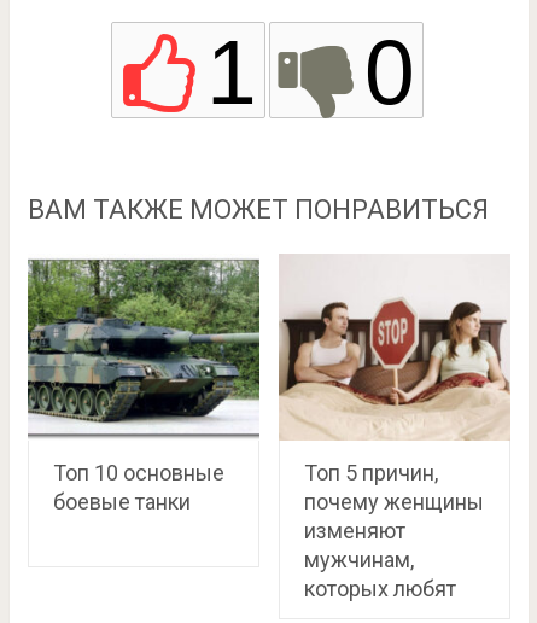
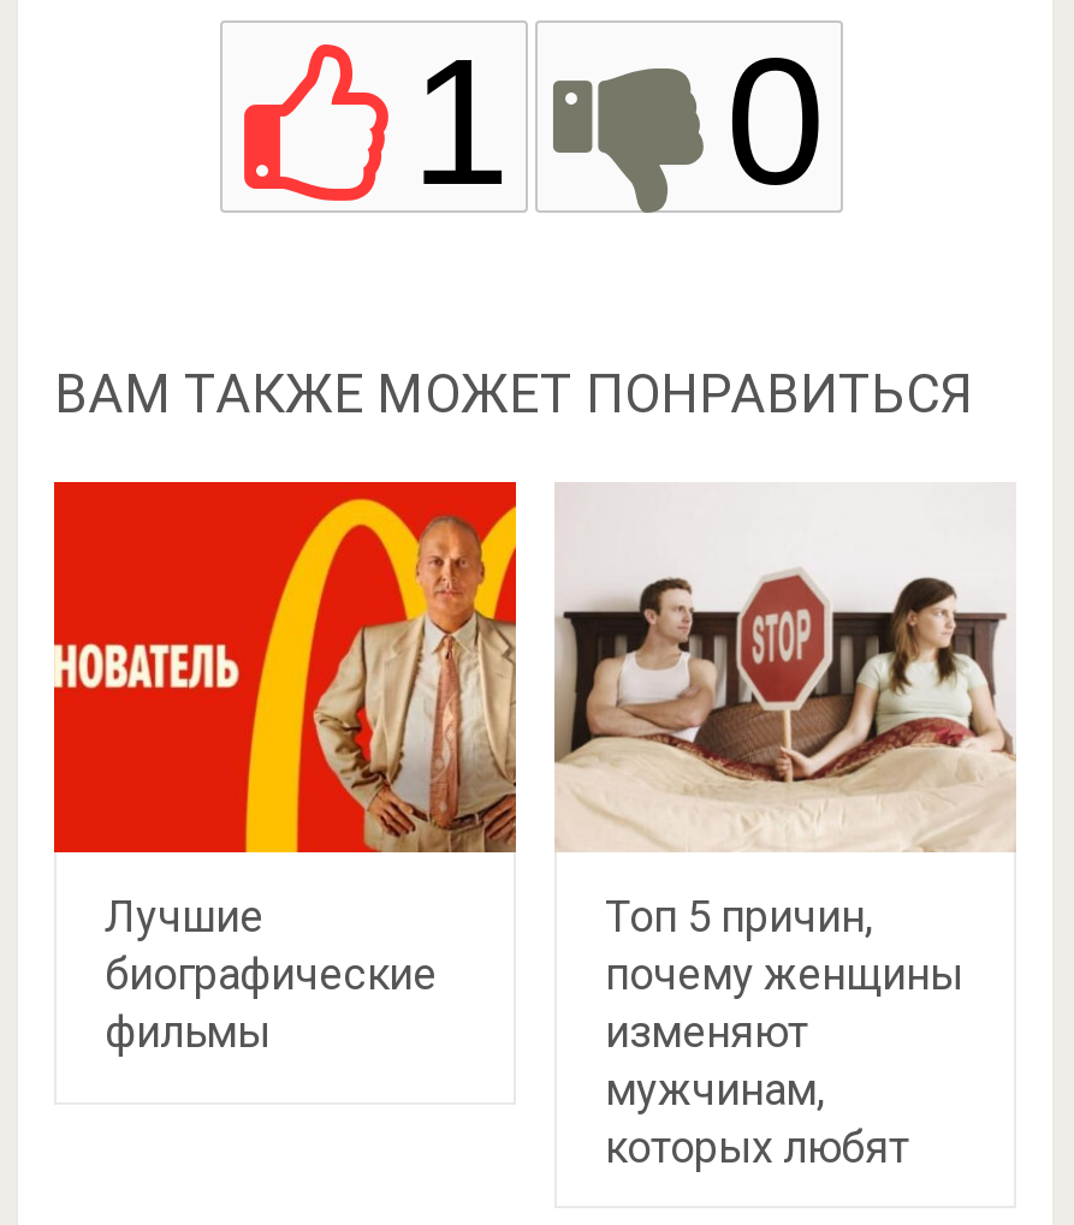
[27,255,261,515] [image] | Топ 10 основные | боевые танки -> [52,480,518,1057] [image] | Лучшие | биографические | фильмы

